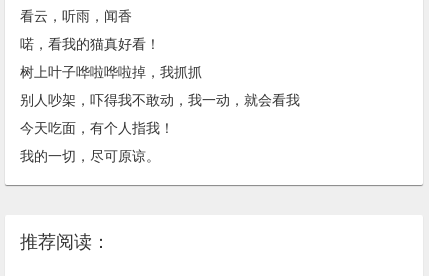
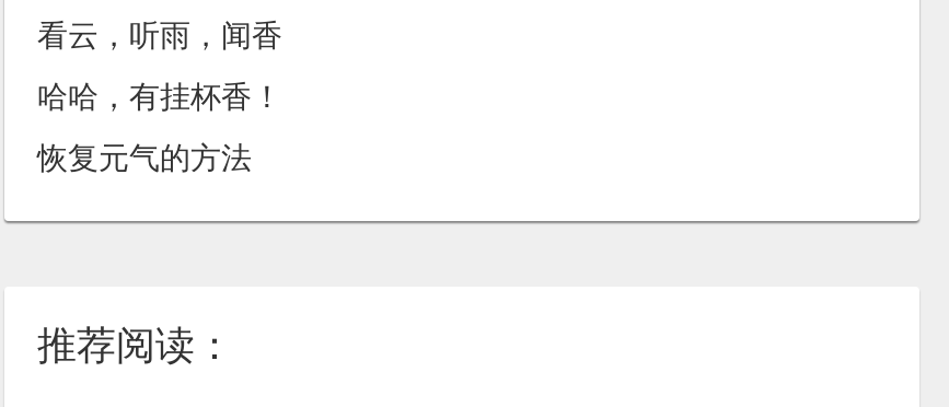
[20,36,300,164] 喏，看我的猫真好看！ | 树上叶子哗啦哗啦掉，我抓抓 | 别人吵架，吓得我不敢动，我一动，就会看我 | 今天吃面，有个人指我！ | 我的一切，尽可原谅。 -> [37,80,282,176] 哈哈，有挂杯香！ | 恢复元气的方法

